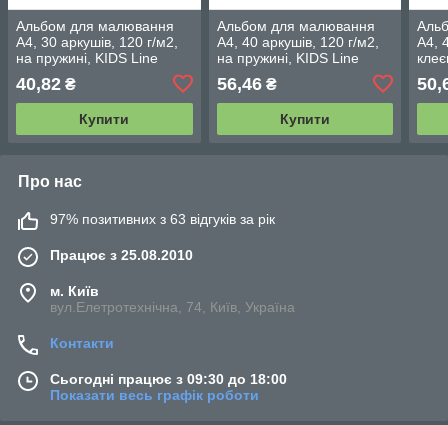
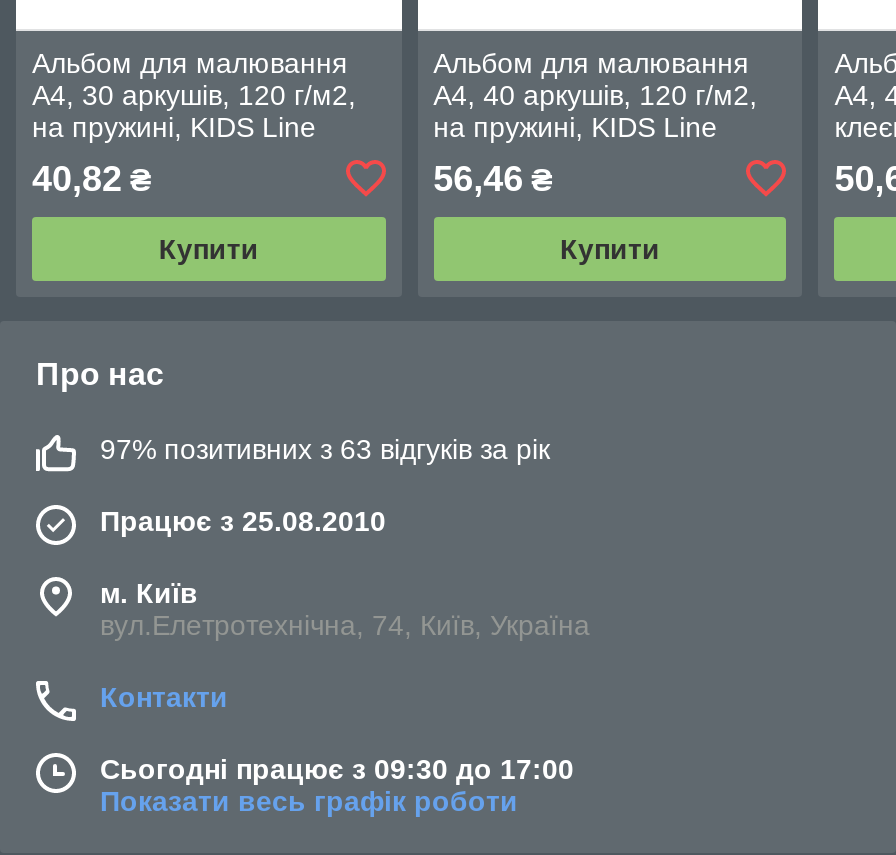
[50,371,287,387] Сьогодні працює з 09:30 до 18:00 -> [100,753,574,785] Сьогодні працює з 09:30 до 17:00

